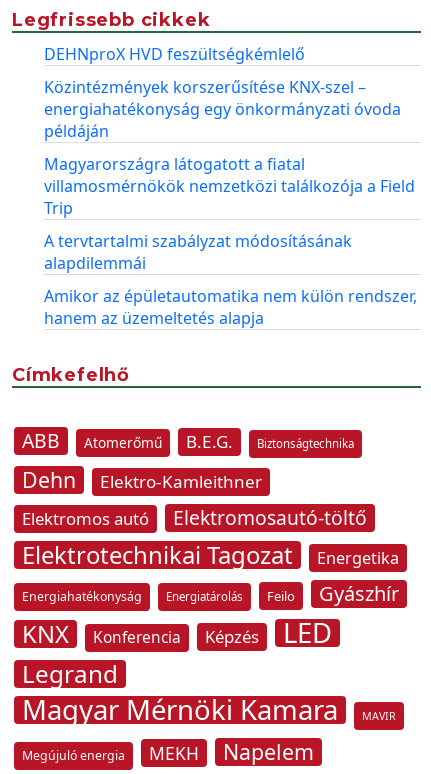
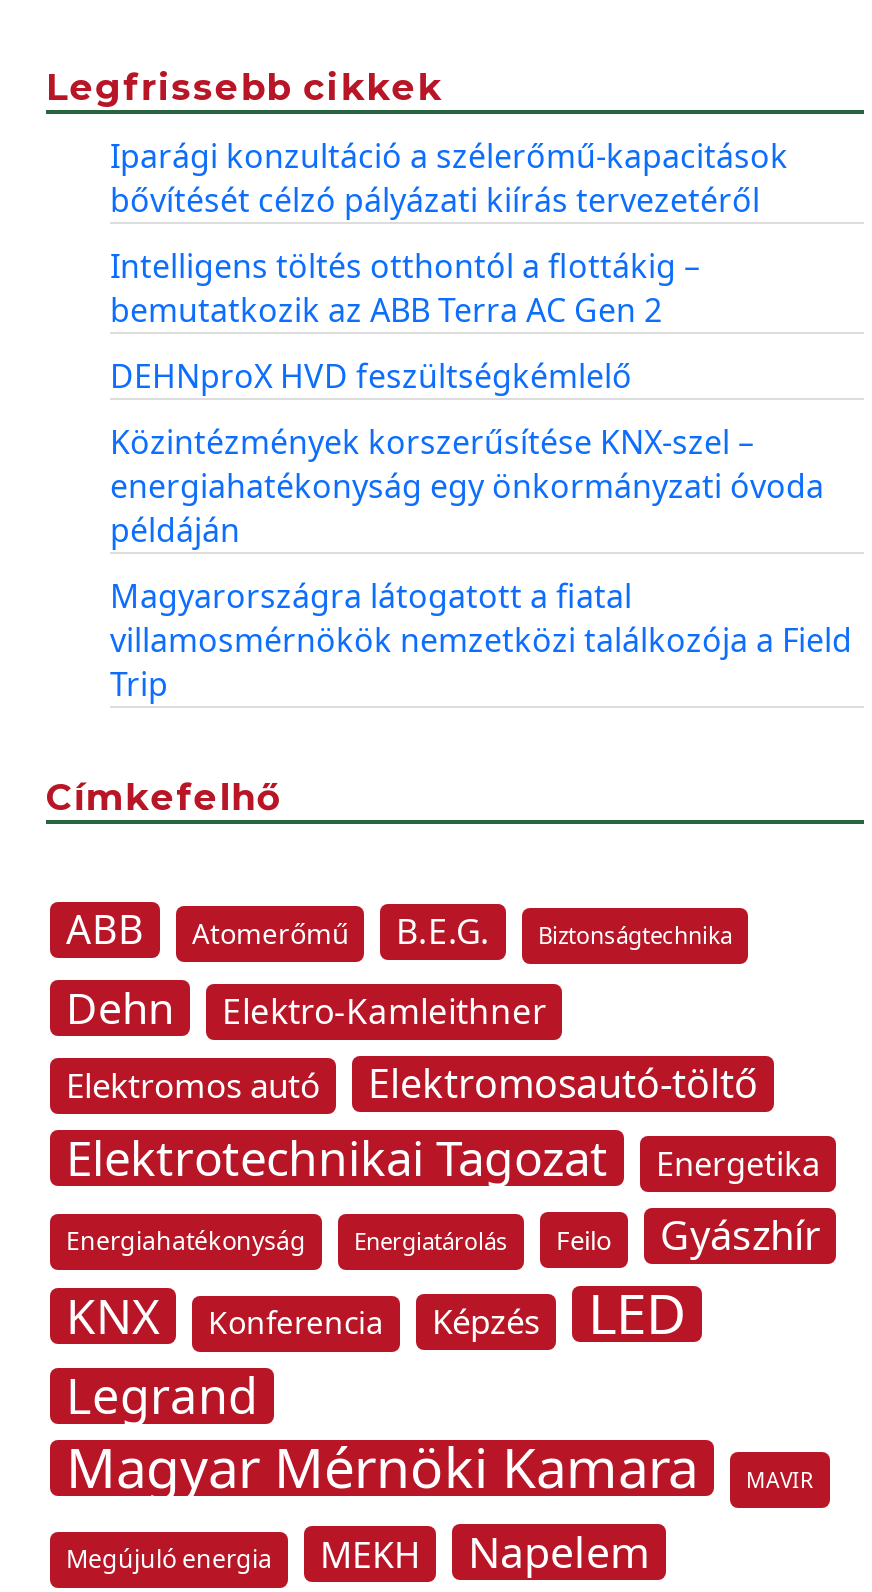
none -> [110,134,788,332] Iparági konzultáció a szélerőmű-kapacitások | bővítését célzó pályázati kiírás tervezetéről | Intelligens töltés otthontól a flottákig – | bemutatkozik az ABB Terra AC Gen 2
moved [44,43,415,219] -> [110,354,852,706]: DEHNproX HVD feszültségkémlelő | Közintézmények korszerűsítése KNX-szel – | energiahatékonyság egy önkormányzati óvoda | példáján | Magyarországra látogatott a fiatal | villamosmérnökök nemzetközi találkozója a Field | Trip
[44,230,417,329] A tervtartalmi szabályzat módosításának | alapdilemmái | Amikor az épületautomatika nem külön rendszer, | hanem az üzemeltetés alapja -> none

